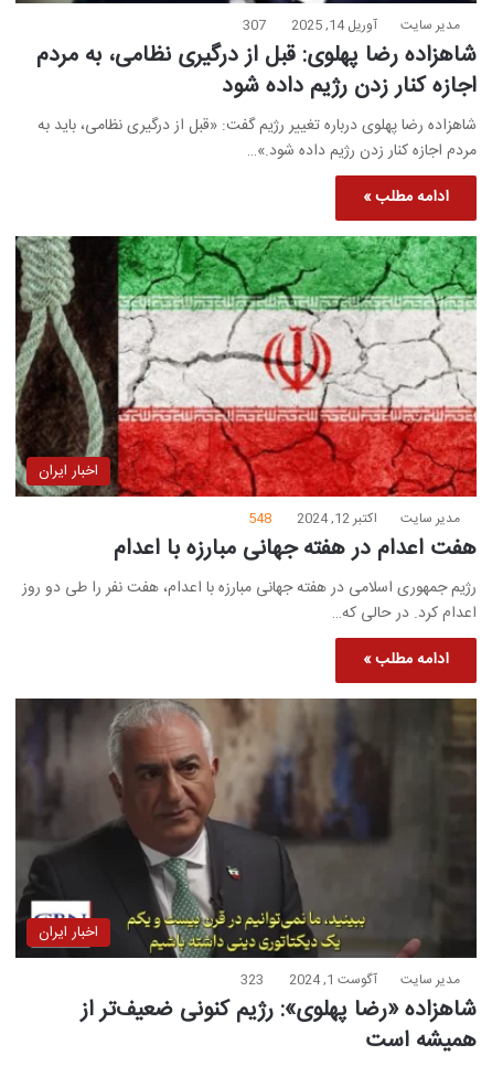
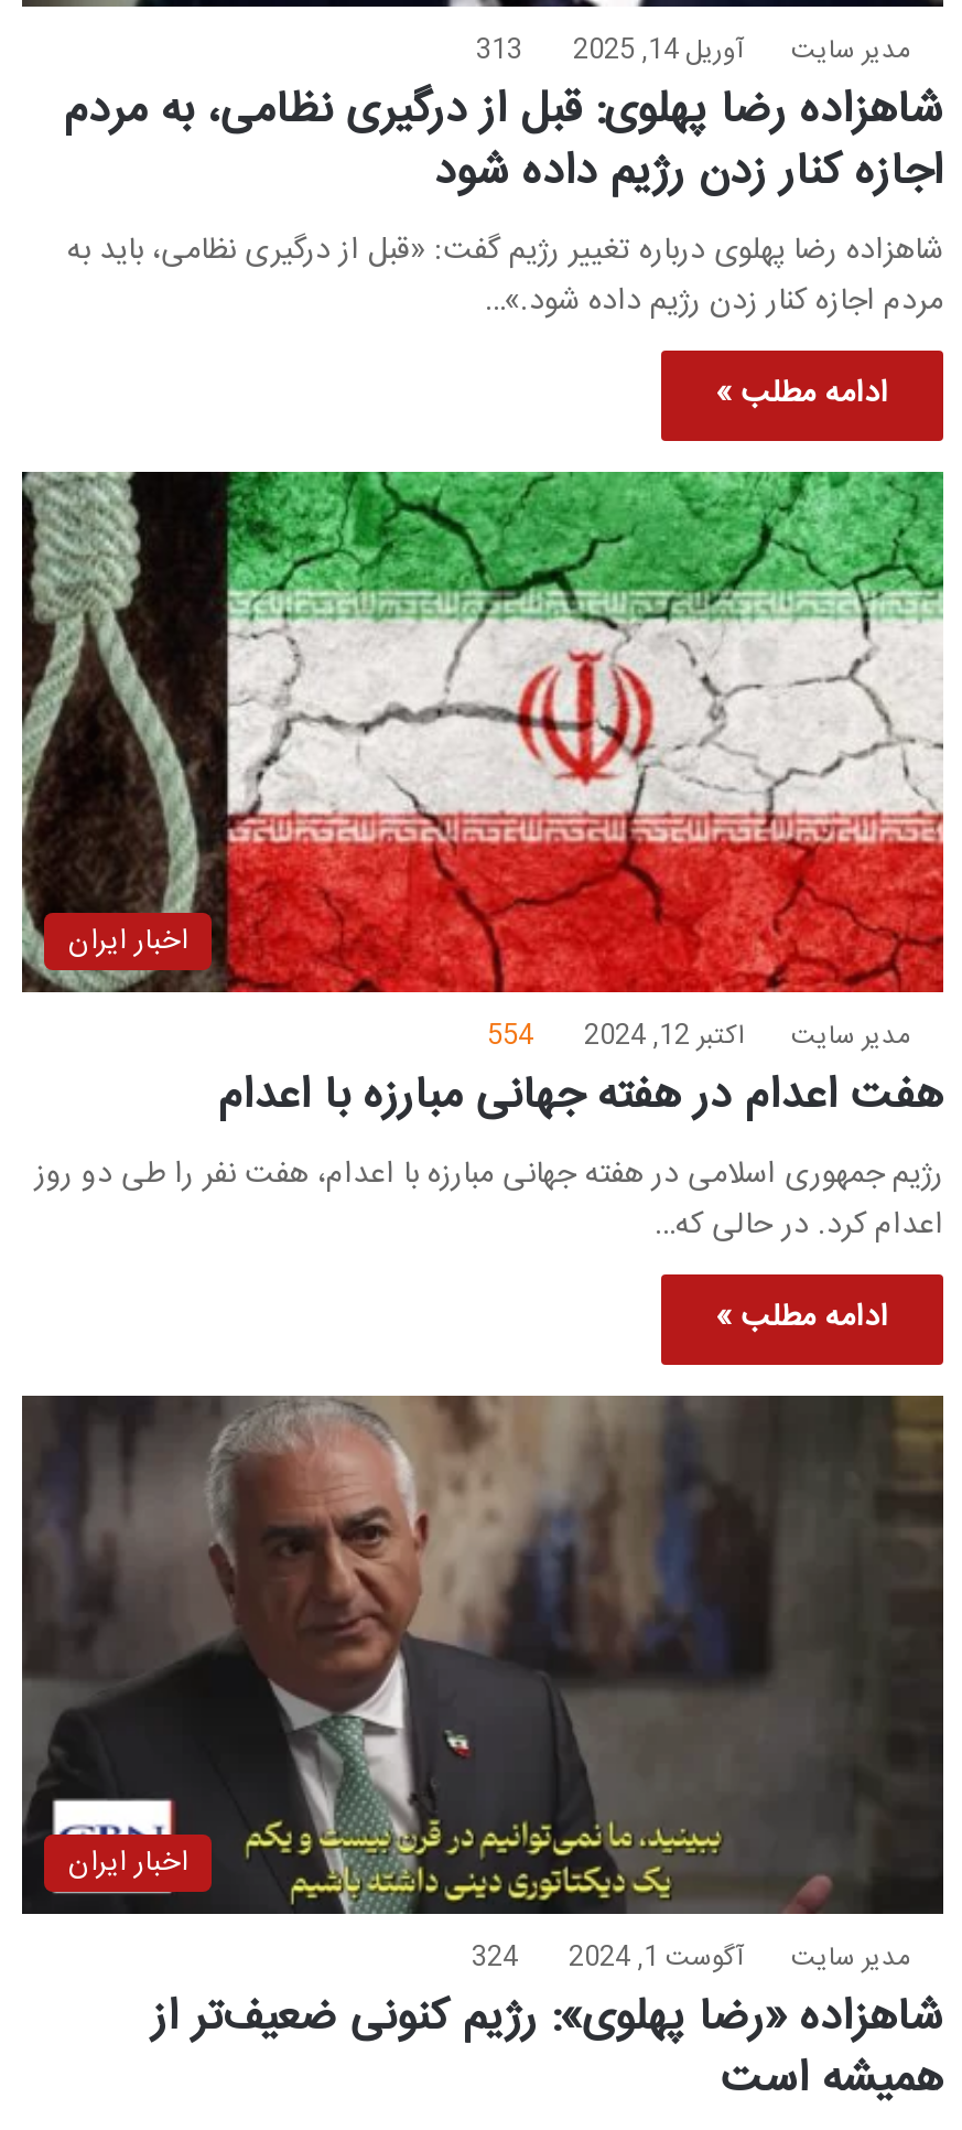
[243,14,266,36] 307 -> [476,28,522,72] 313
[248,507,271,529] 548 -> [487,1013,533,1058] 554
[240,969,264,991] 323 -> [472,1937,518,1981] 324

